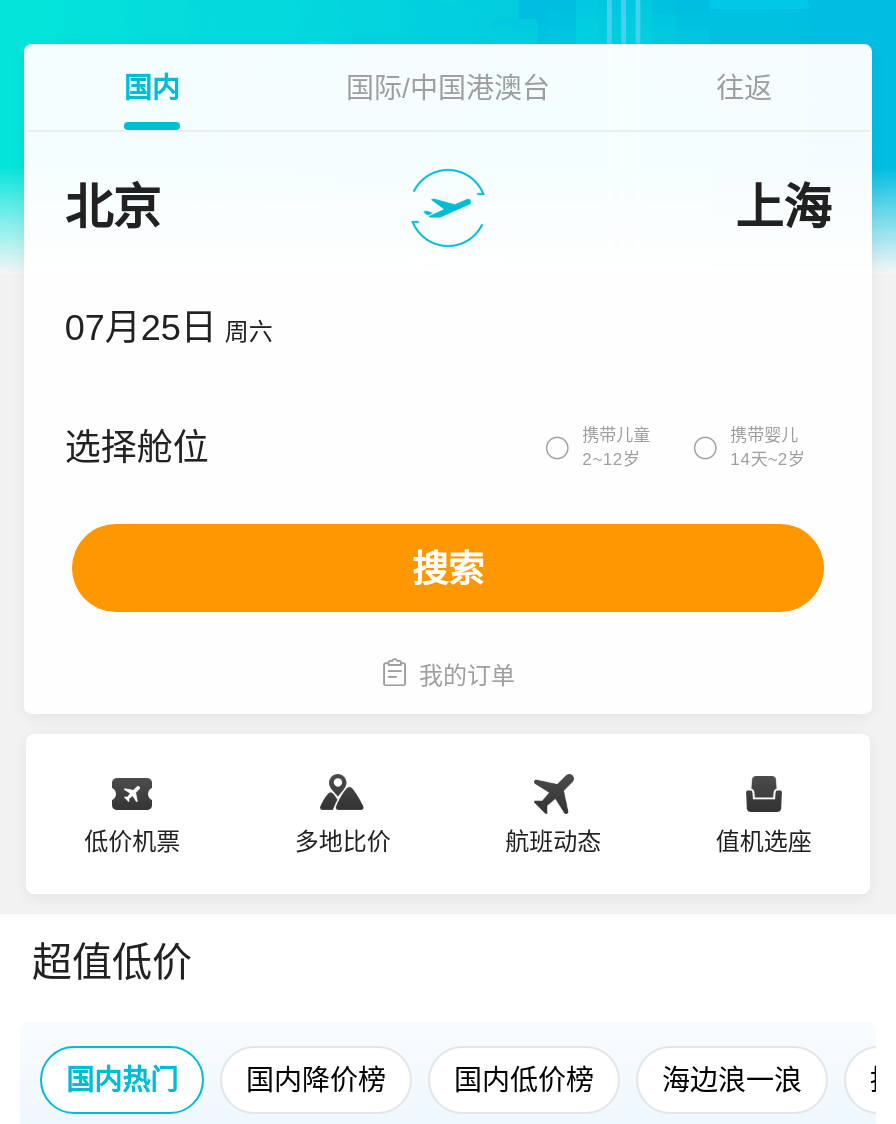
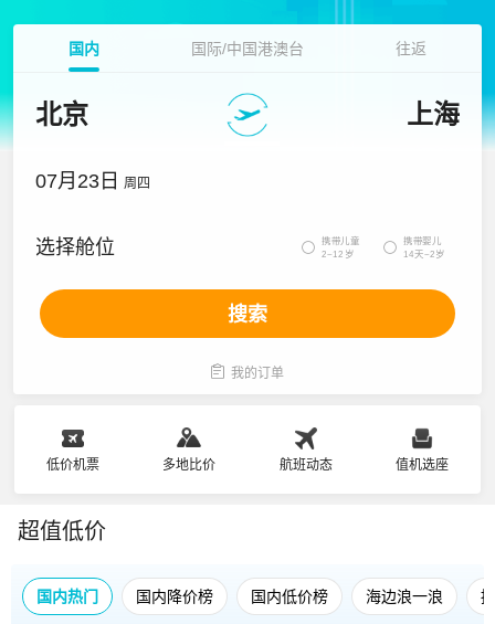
[65,308,273,348] 07月25日 周六 -> [36,170,151,192] 07月23日 周四

